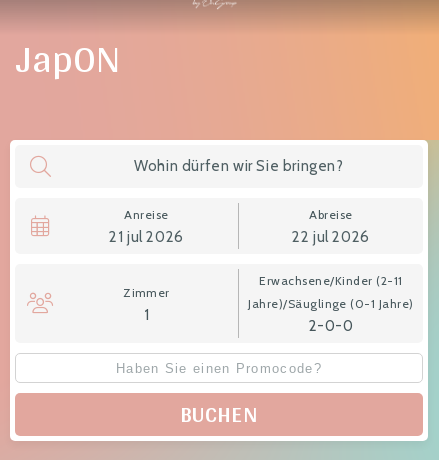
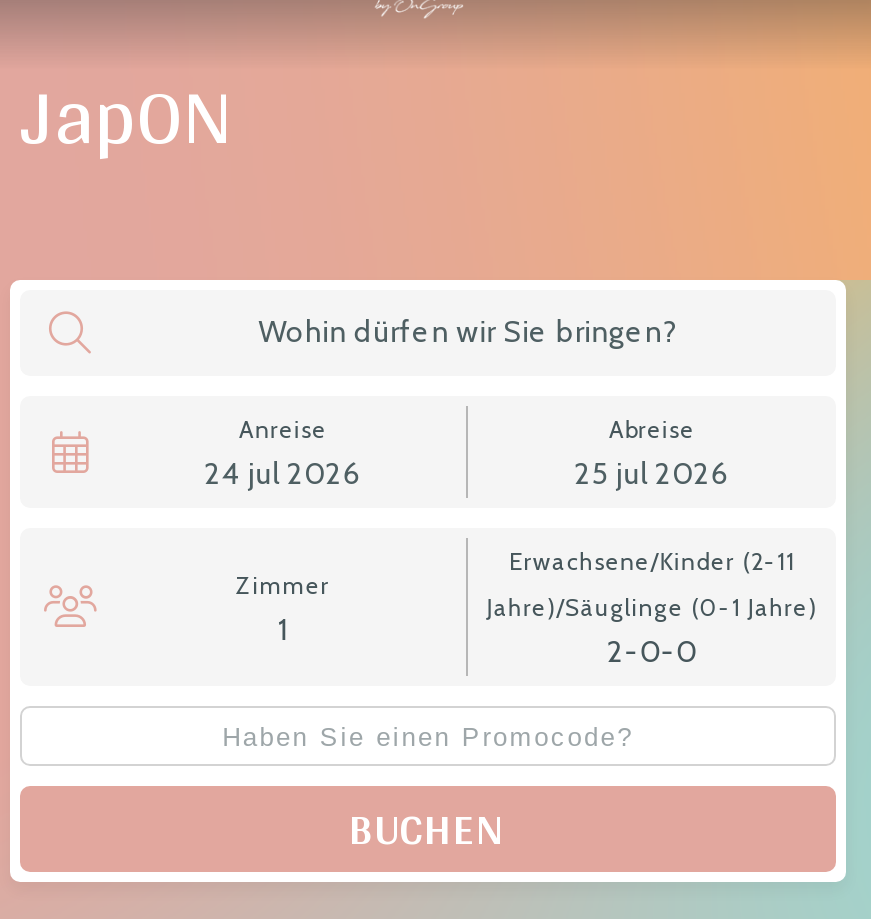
[109,228,184,246] 21 jul 2026 -> [204,456,362,492] 24 jul 2026
[292,228,370,246] 22 jul 2026 -> [574,456,730,492] 25 jul 2026

